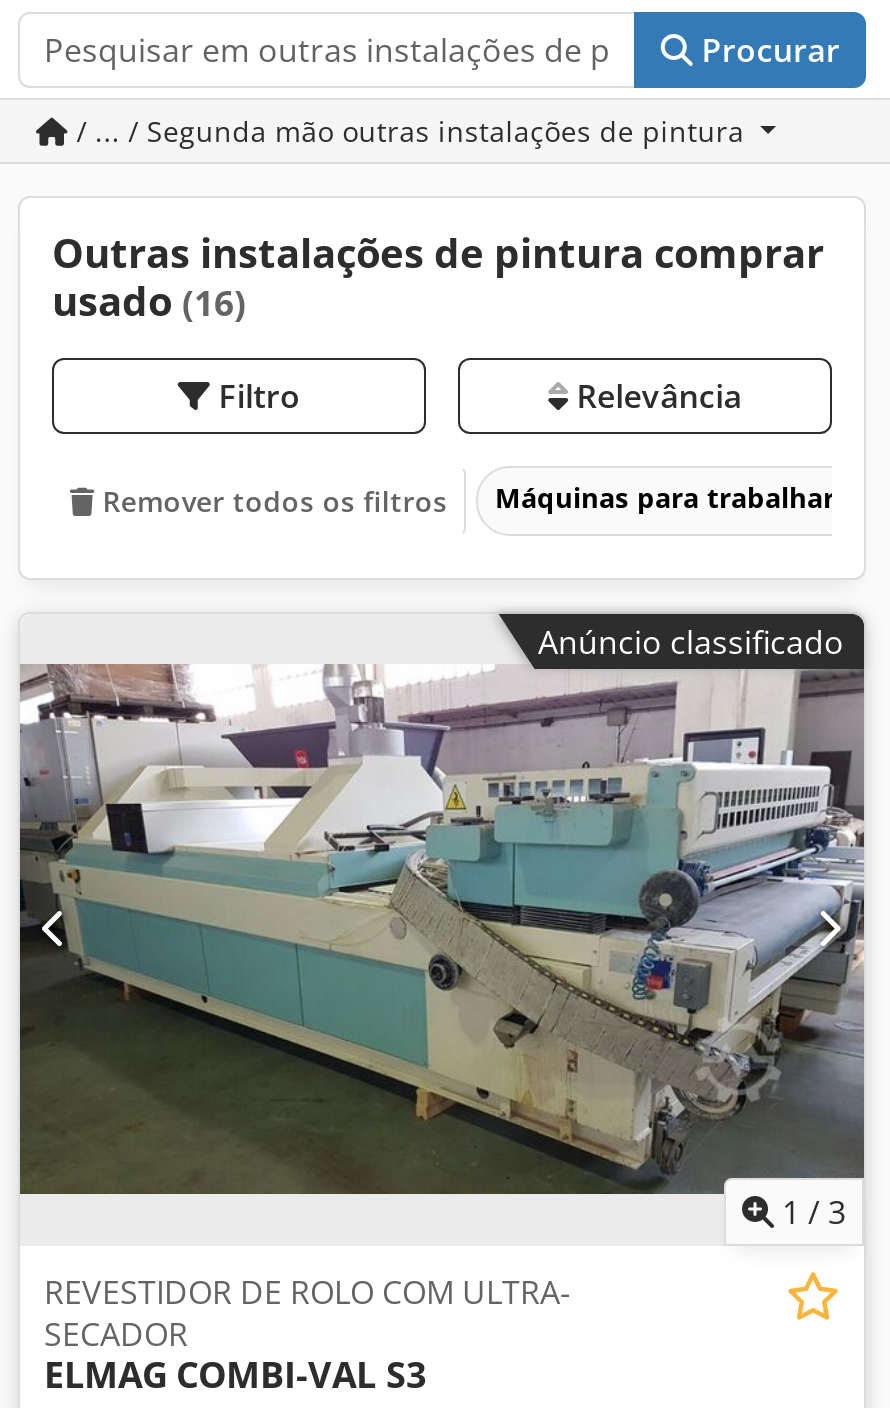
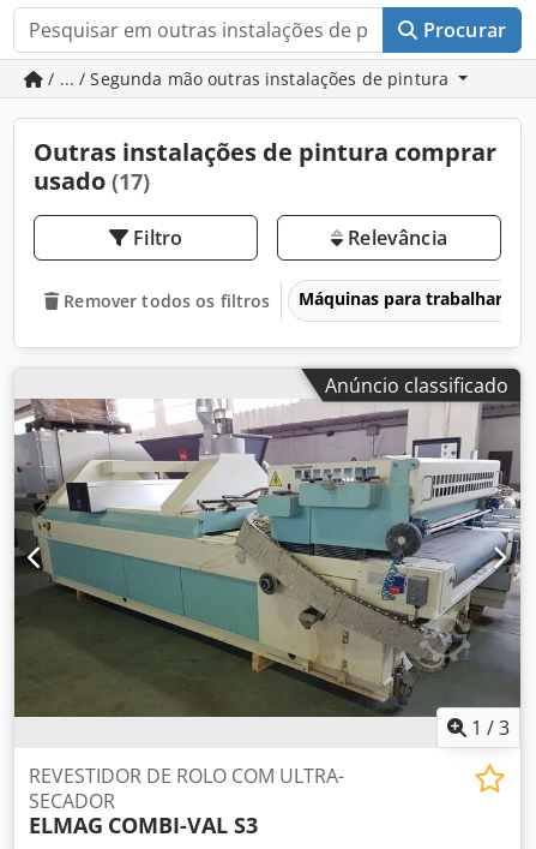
[52,274,246,328] usado (16) -> [34,165,150,197] usado (17)

